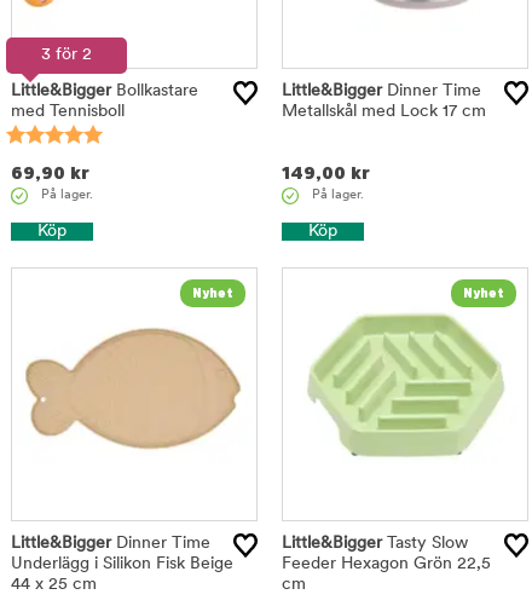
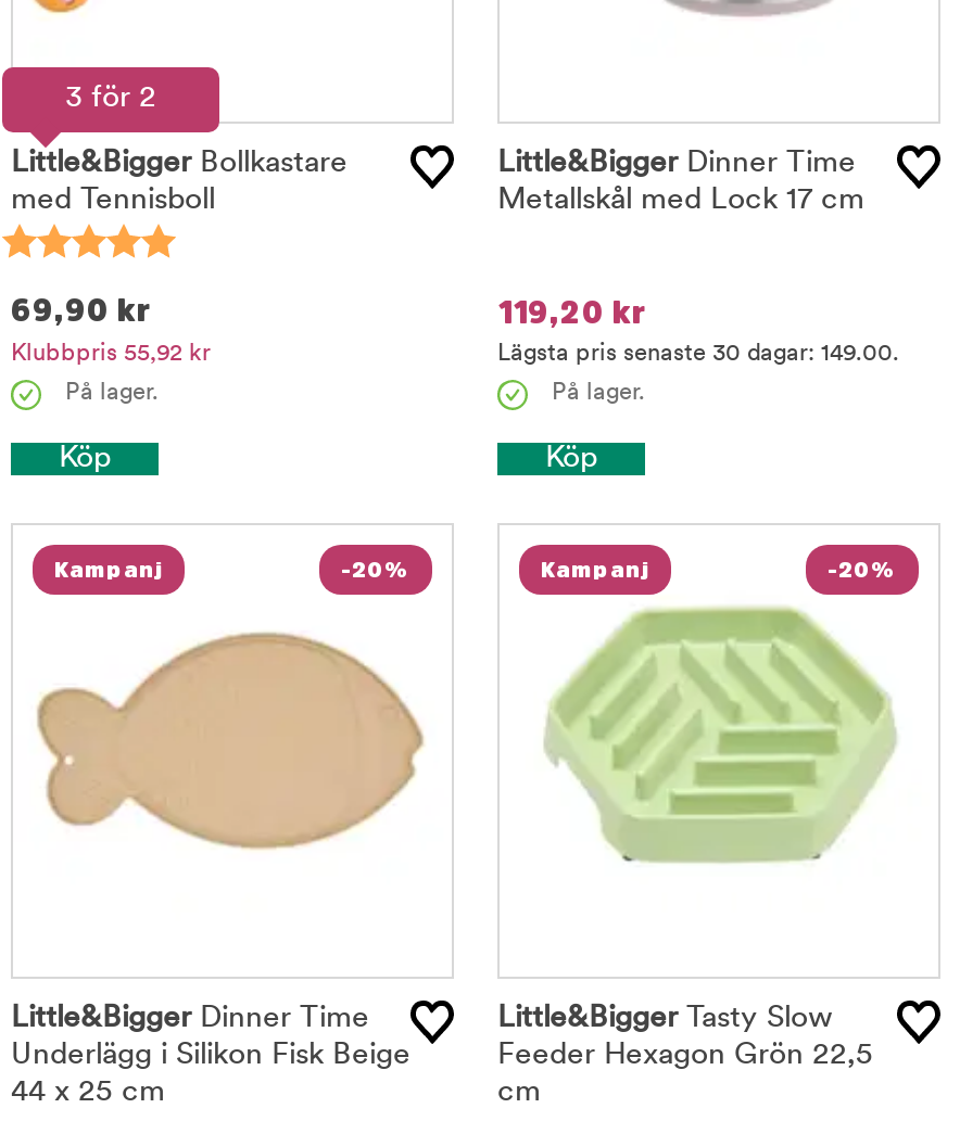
[282,165,370,181] 149,00 kr -> [497,297,899,367] 119,20 kr | Lägsta pris senaste 30 dagar: 149.00.
none -> [11,343,211,367] Klubbpris 55,92 kr
none -> [54,558,410,579] Kampanj | -20%
none -> [541,558,897,579] Kampanj | -20%

